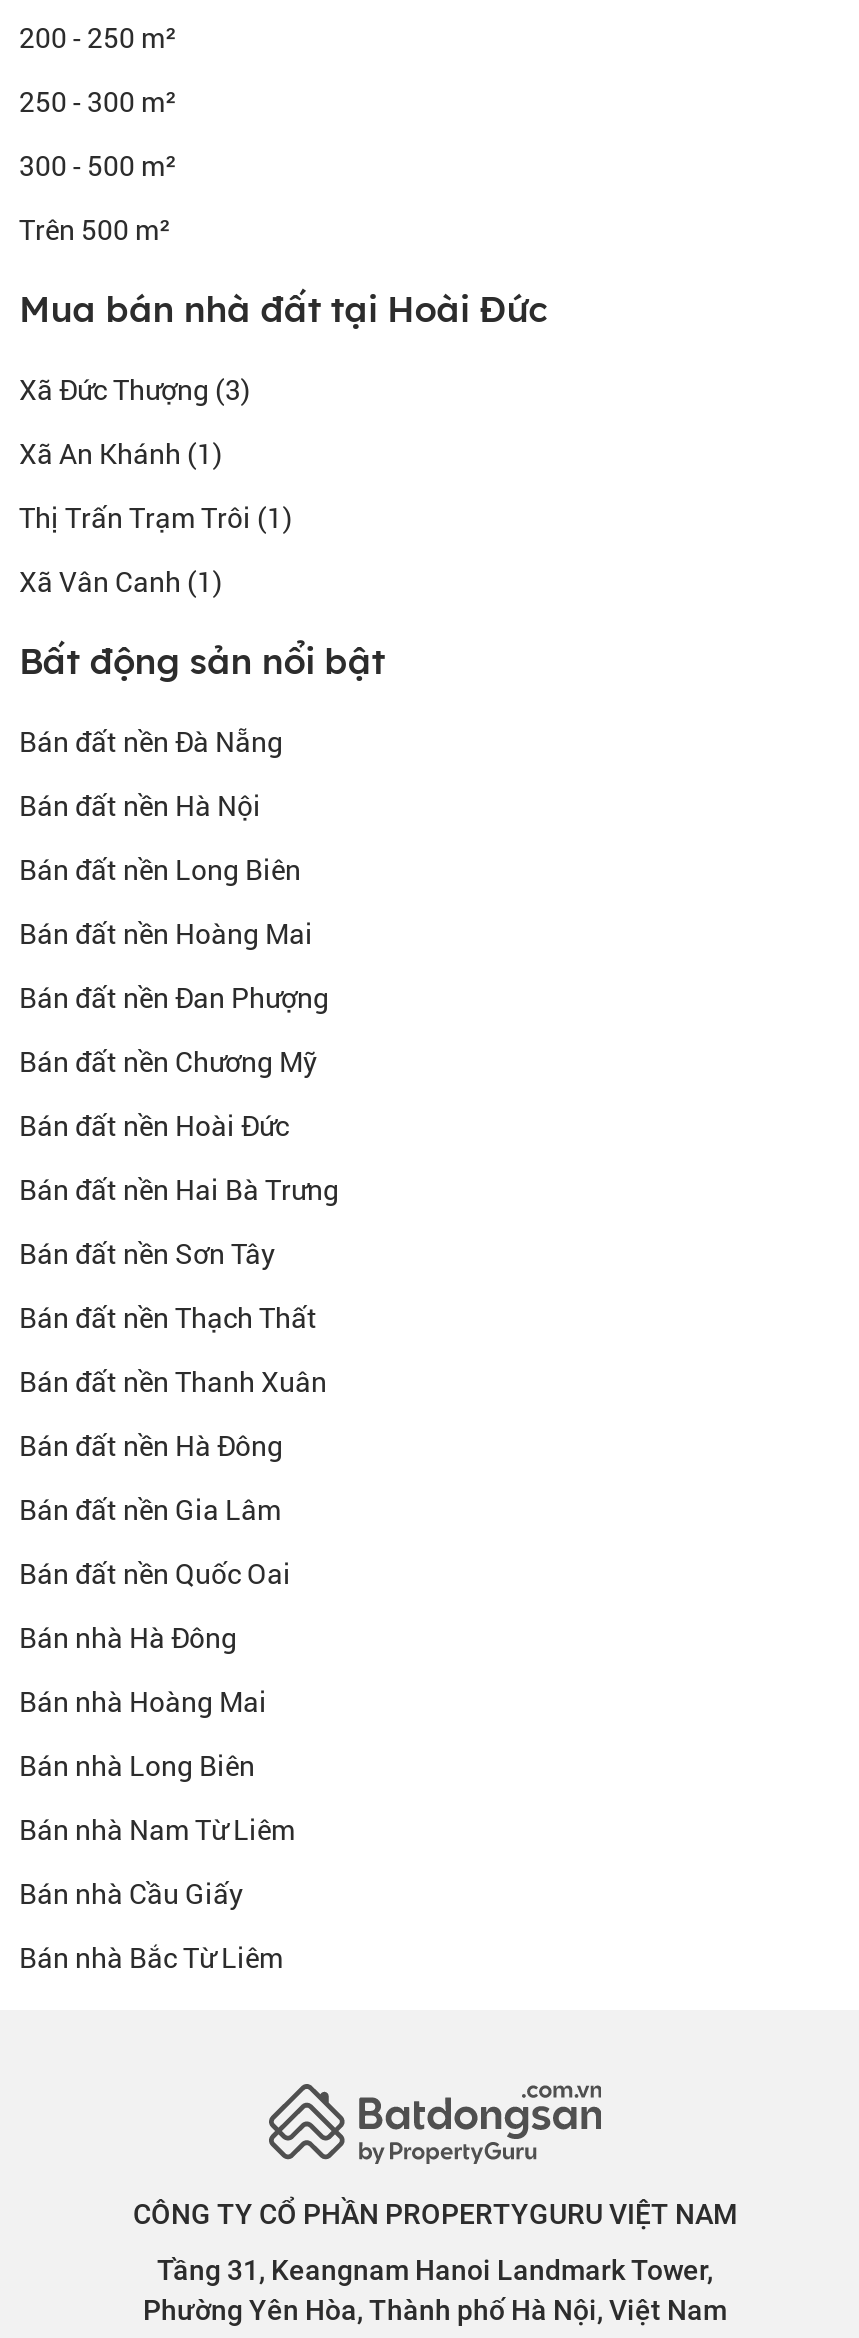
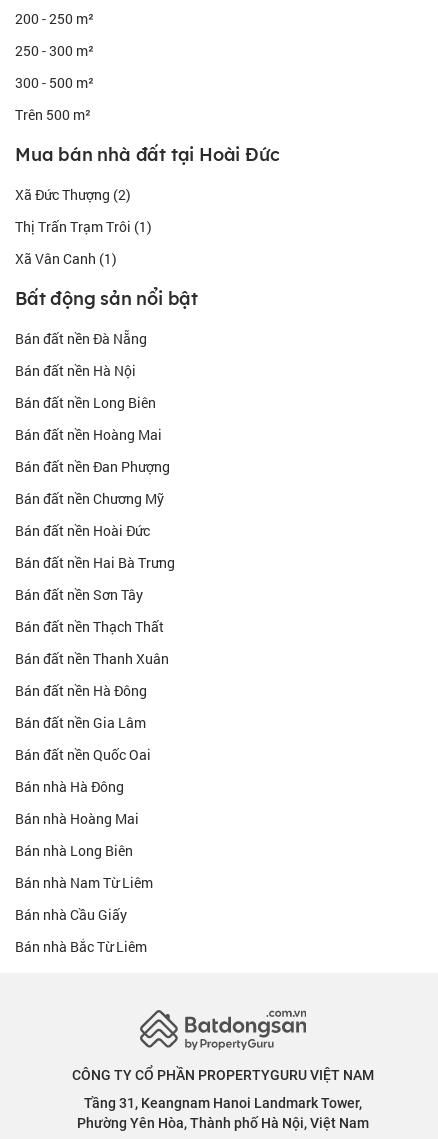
[19,371,251,473] Xã Đức Thượng (3) | Xã An Khánh (1) -> [15,185,131,204] Xã Đức Thượng (2)

